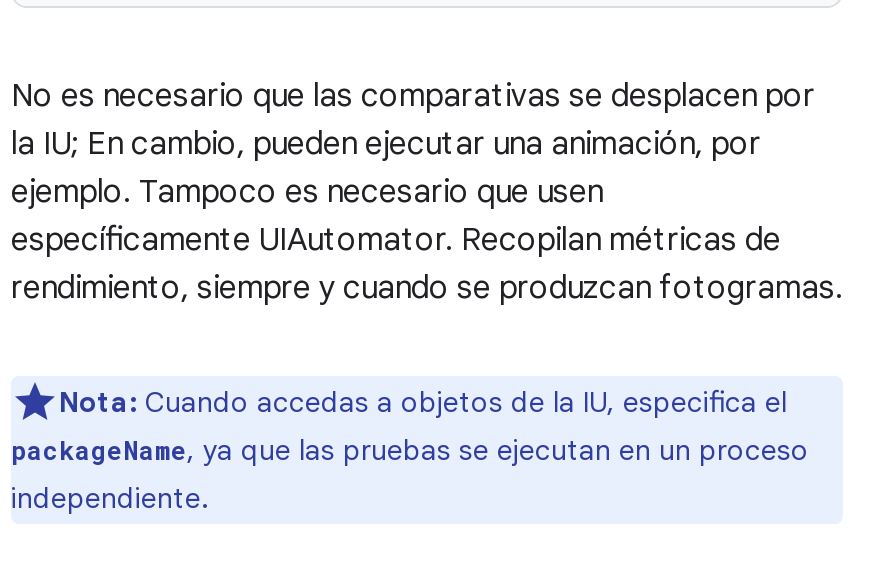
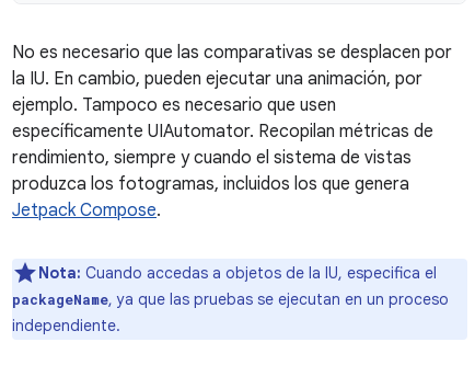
[11,124,761,164] la IU; En cambio, pueden ejecutar una animación, por -> [12,68,422,90] la IU. En cambio, pueden ejecutar una animación, por
[11,268,843,308] rendimiento, siempre y cuando se produzcan fotogramas. -> [12,147,412,221] rendimiento, siempre y cuando el sistema de vistas | produzca los fotogramas, incluidos los que genera | Jetpack Compose.

